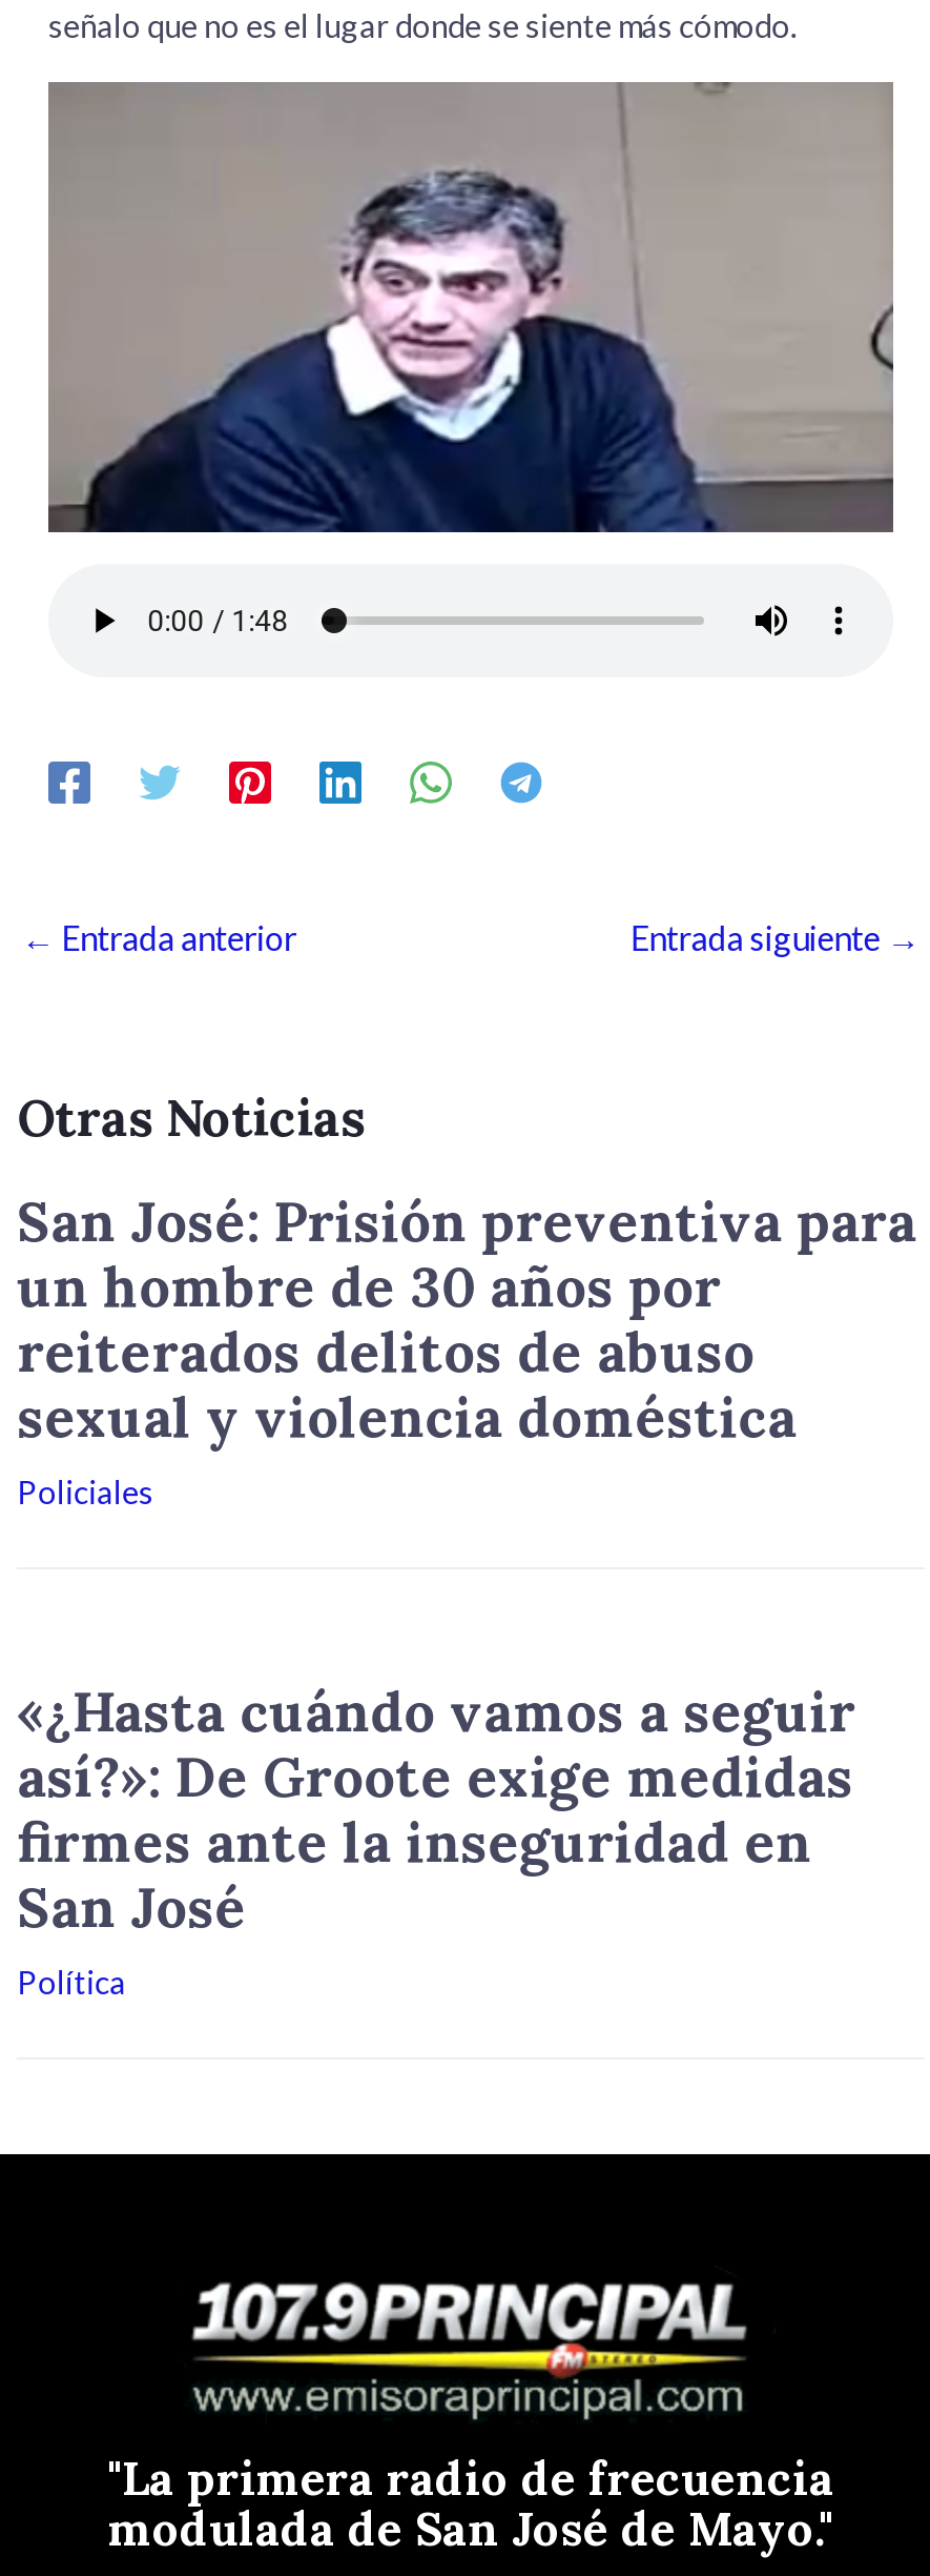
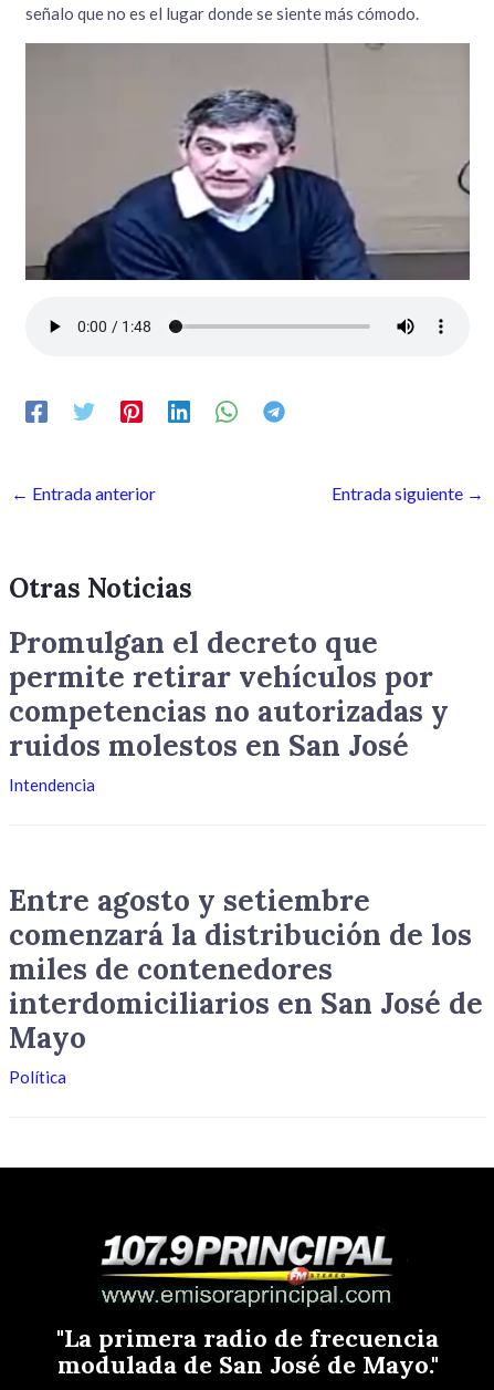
[17,1186,917,1510] San José: Prisión preventiva para | un hombre de 30 años por | reiterados delitos de abuso | sexual y violencia doméstica | Policiales -> [9,624,449,794] Promulgan el decreto que | permite retirar vehículos por | competencias no autorizadas y | ruidos molestos en San José | Intendencia
[17,1677,856,1942] «¿Hasta cuándo vamos a seguir | así?»: De Groote exige medidas | firmes ante la inseguridad en | San José -> [9,882,483,1056] Entre agosto y setiembre | comenzará la distribución de los | miles de contenedores | interdomiciliarios en San José de | Mayo

